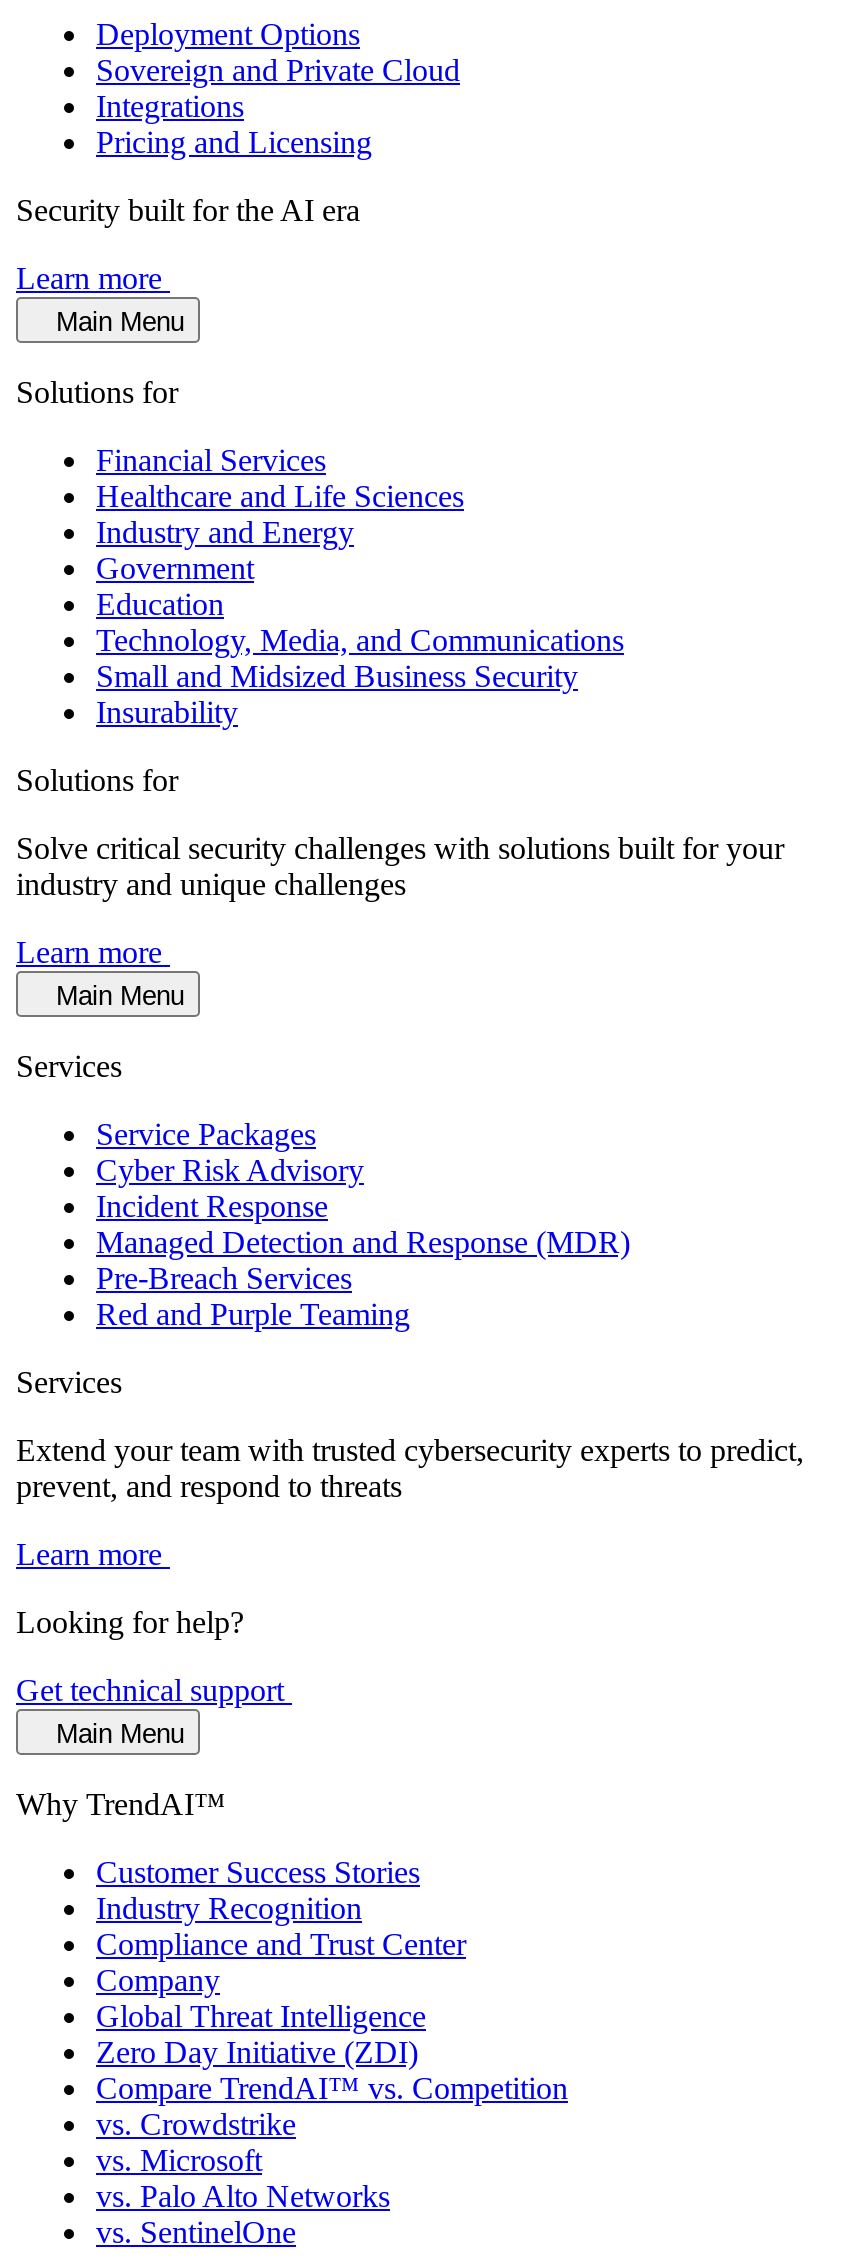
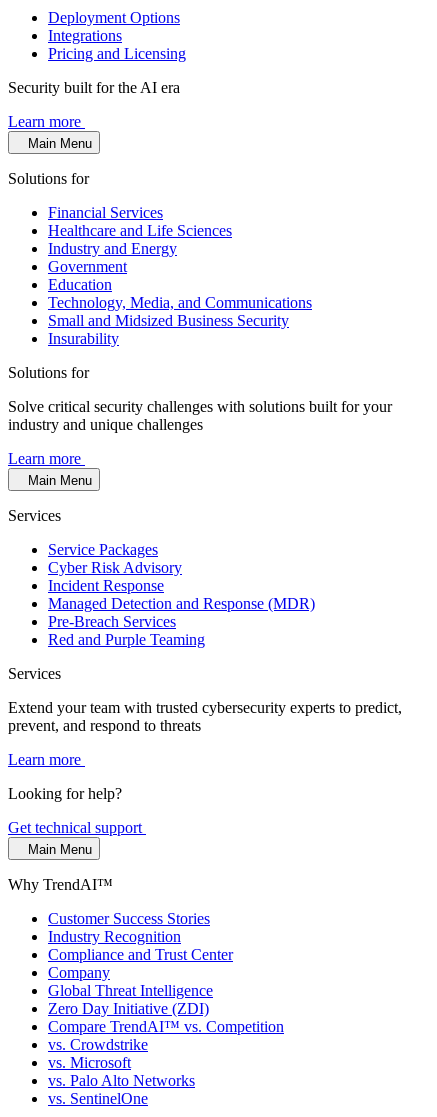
[96,53,460,87] Sovereign and Private Cloud -> none

